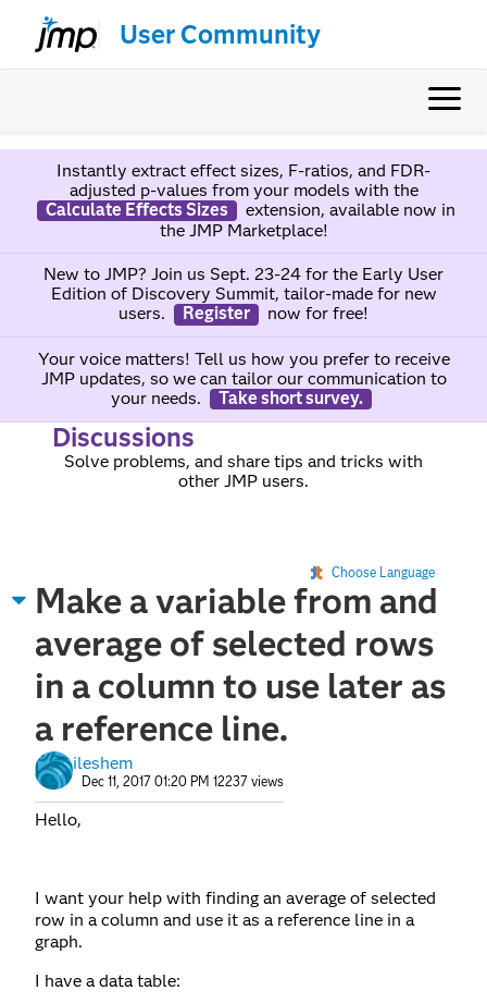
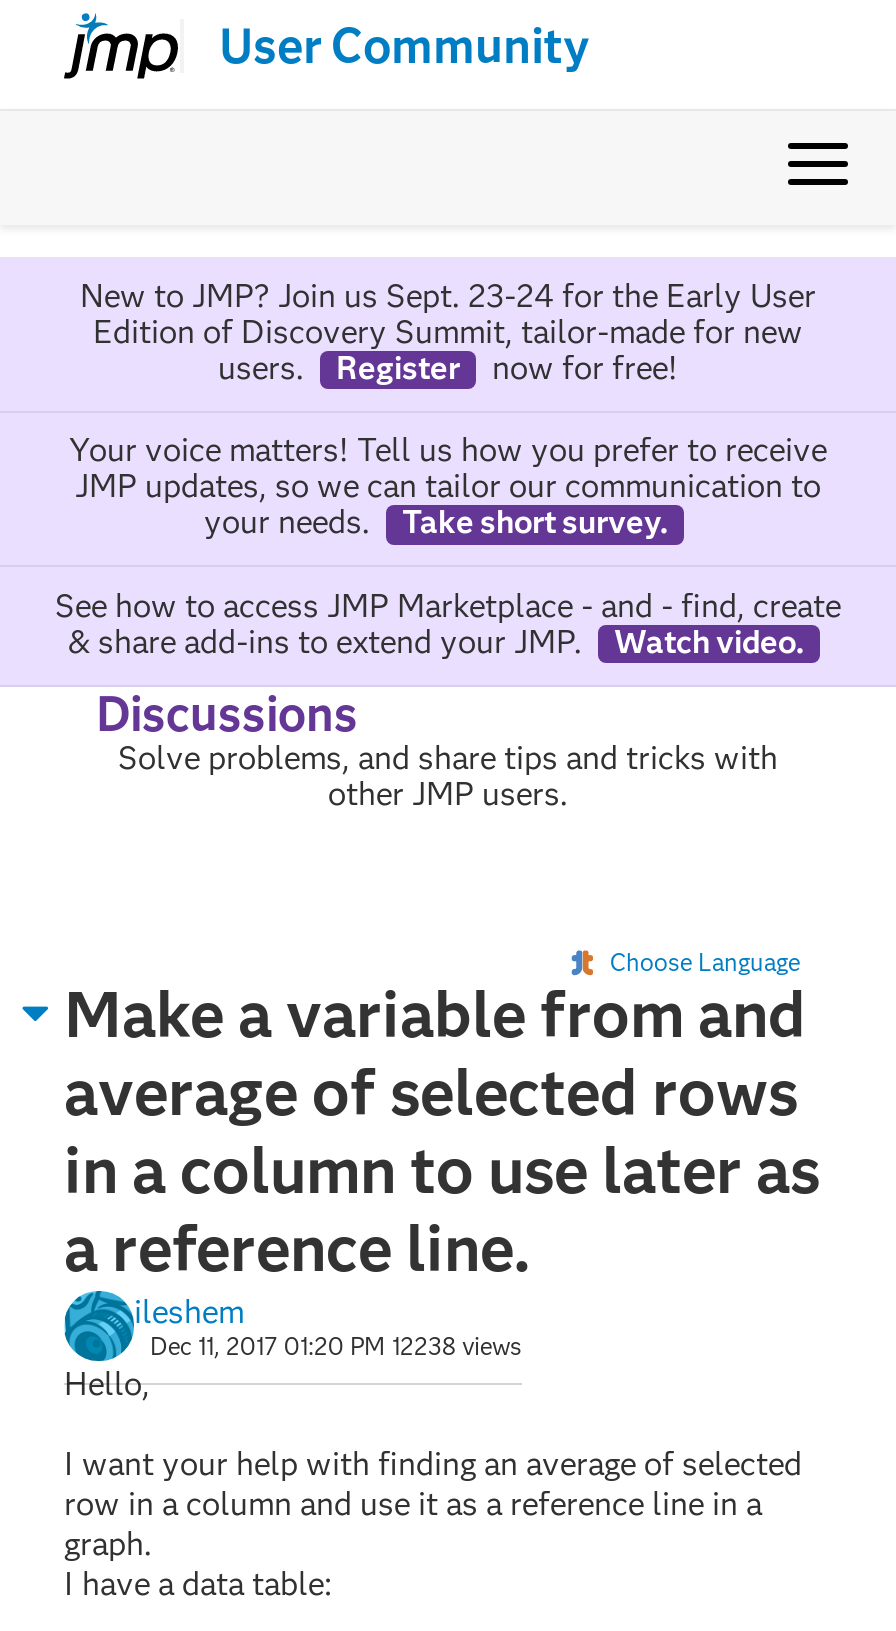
[45,160,455,241] Instantly extract effect sizes, F-ratios, and FDR- | adjusted p-values from your models with the | Calculate Effects Sizes | extension, available now in | the JMP Marketplace! -> none
none -> [55,586,841,660] See how to access JMP Marketplace - and - find, create | & share add-ins to extend your JMP. | Watch video.
[82,773,284,789] Dec 11, 2017 01:20 PM 12237 views -> [150,1331,522,1361] Dec 11, 2017 01:20 PM 12238 views

